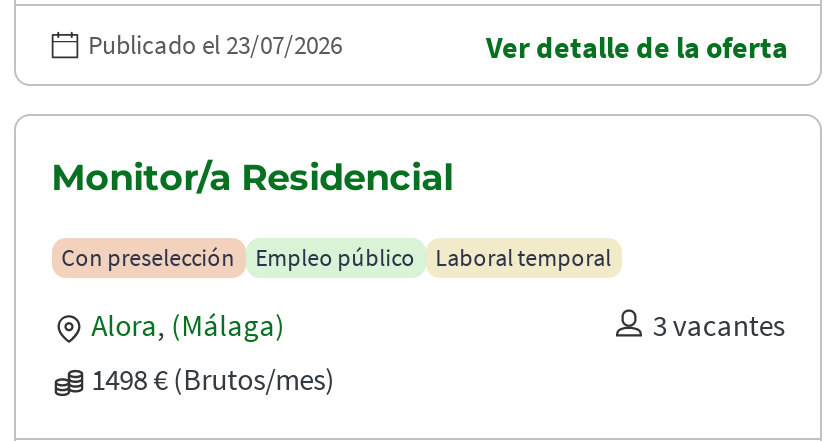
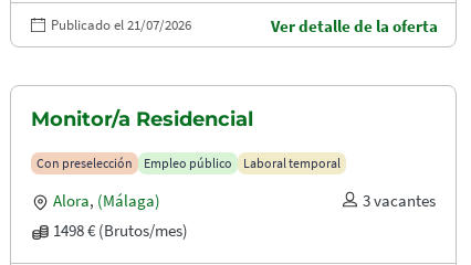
[88,28,342,62] Publicado el 23/07/2026 -> [51,16,191,34] Publicado el 21/07/2026

